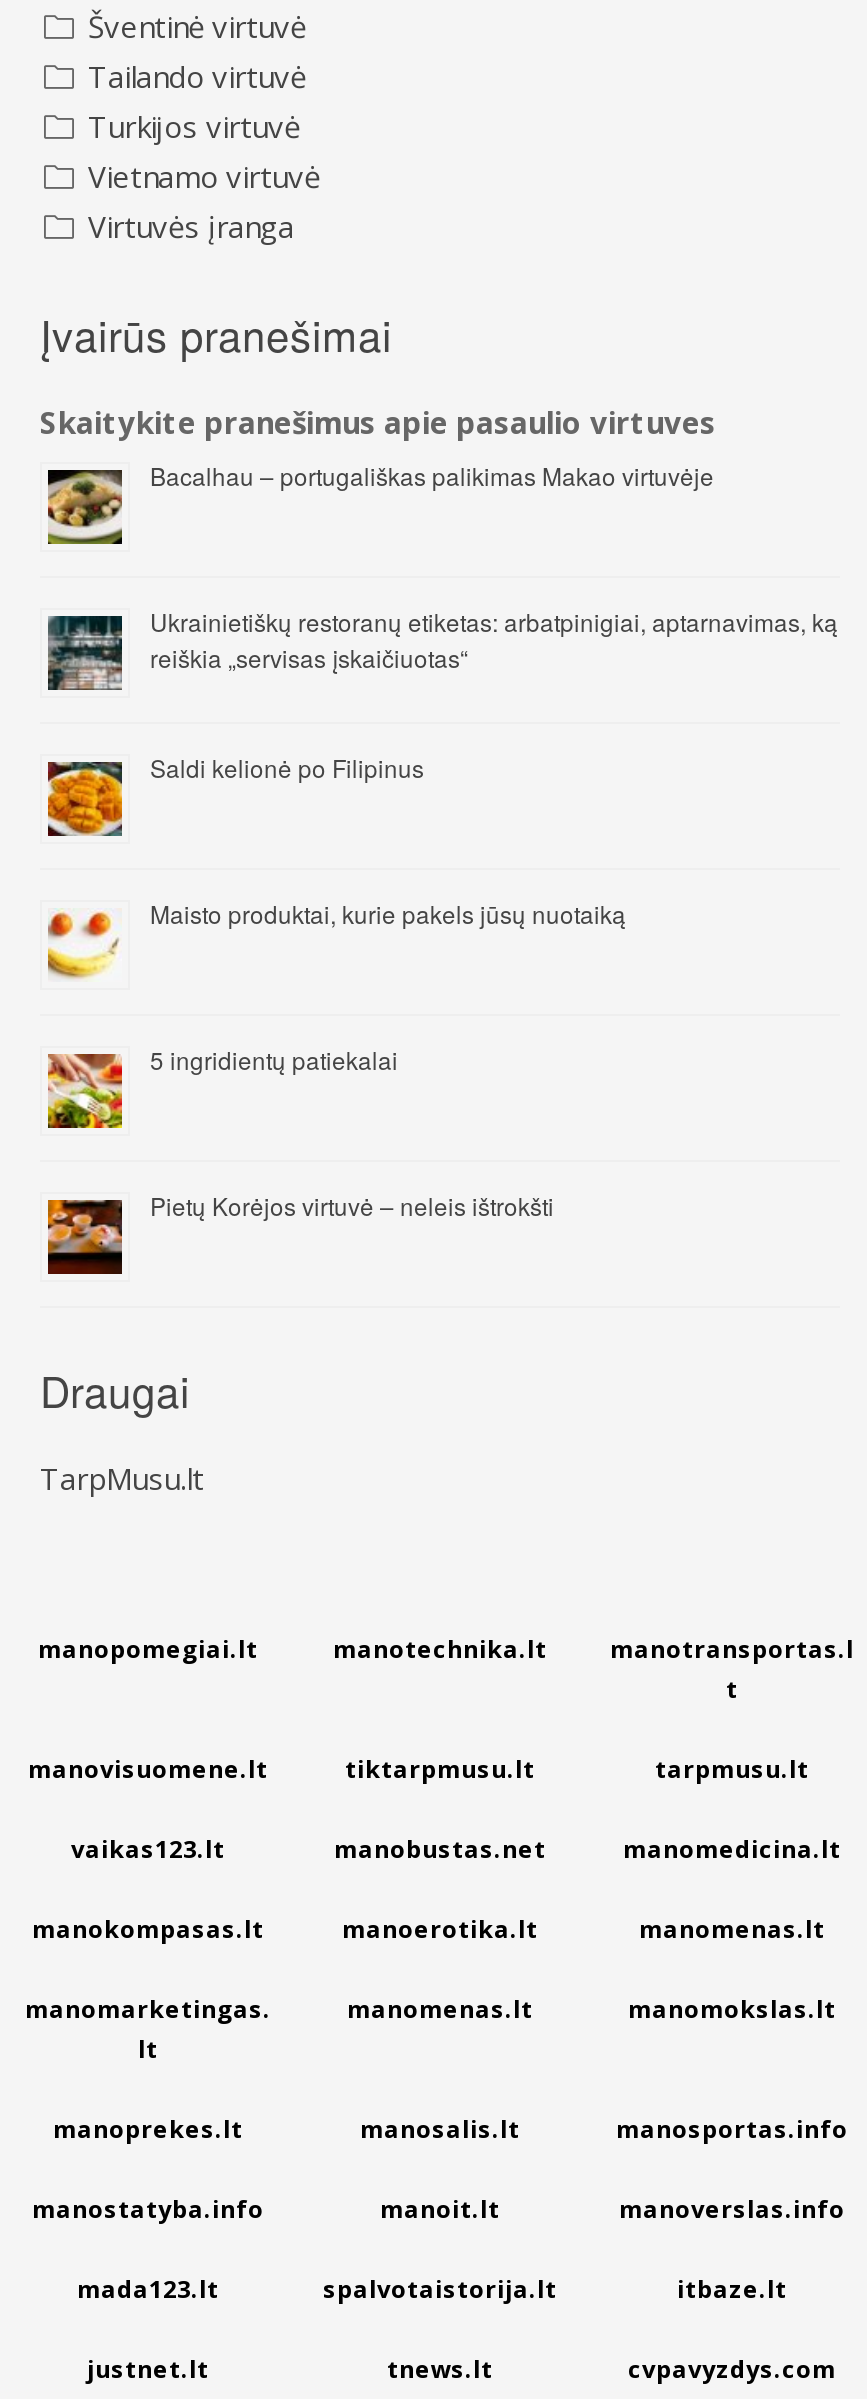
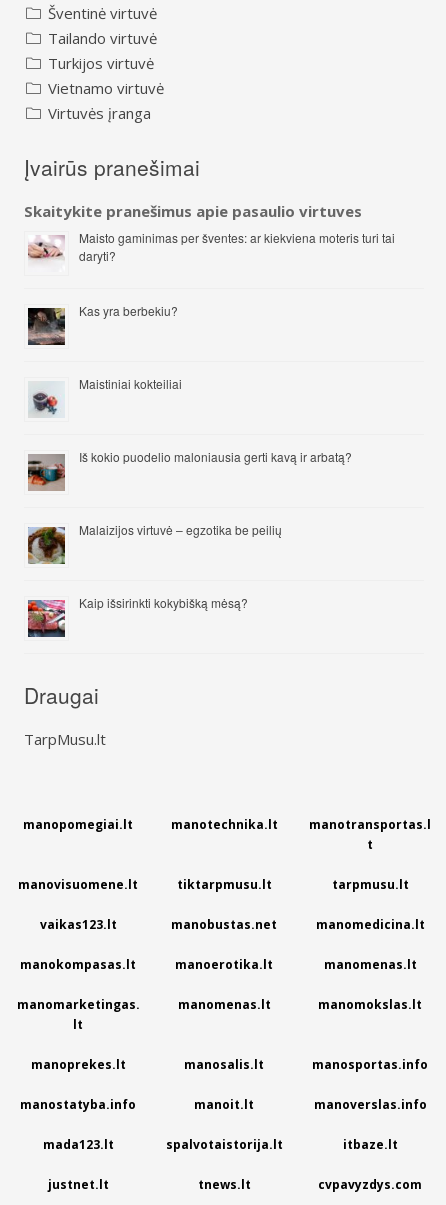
[46,458,714,546] [image] | Bacalhau – portugališkas palikimas Makao virtuvėje -> [28,229,395,272] [image] | Maisto gaminimas per šventes: ar kiekviena moteris turi tai | daryti?
[46,604,838,692] [image] | Ukrainietiškų restoranų etiketas: arbatpinigiai, aptarnavimas, ką | reiškia „servisas įskaičiuotas“ -> [27,302,178,345] [image] | Kas yra berbekiu?
[46,750,424,838] [image] | Saldi kelionė po Filipinus -> [28,375,182,418] [image] | Maistiniai kokteiliai
[46,896,626,982] [image] | Maisto produktai, kurie pakels jūsų nuotaiką -> [27,448,352,492] [image] | Iš kokio puodelio maloniausia gerti kavą ir arbatą?
[46,1042,398,1130] [image] | 5 ingridientų patiekalai -> [27,521,282,565] [image] | Malaizijos virtuvė – egzotika be peilių
[46,1188,554,1276] [image] | Pietų Korėjos virtuvė – neleis ištrokšti -> [27,594,248,638] [image] | Kaip išsirinkti kokybišką mėsą?

